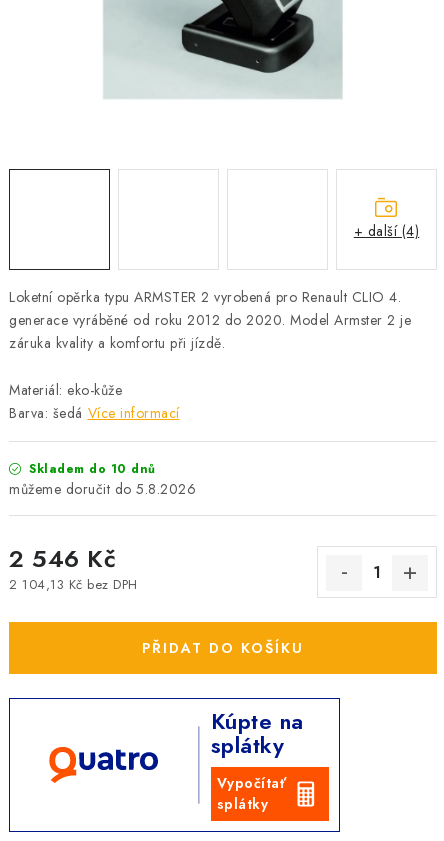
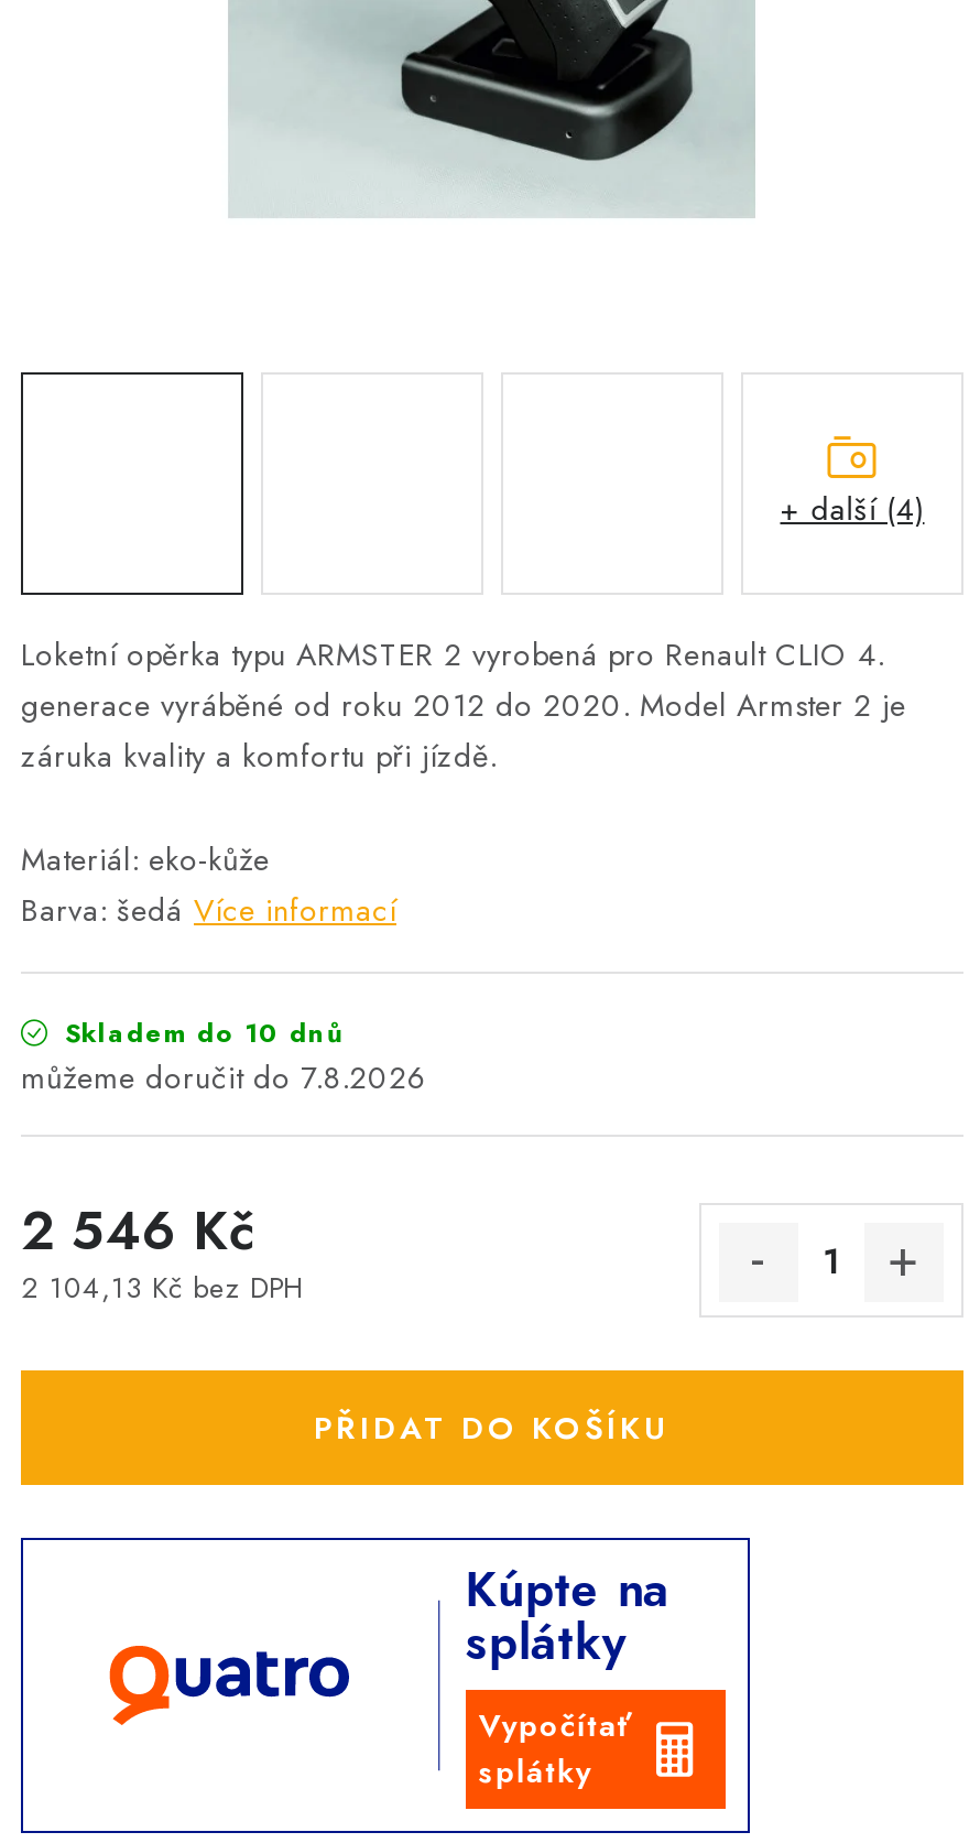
[136,479,196,499] 5.8.2026 -> [301,1055,428,1099] 7.8.2026

